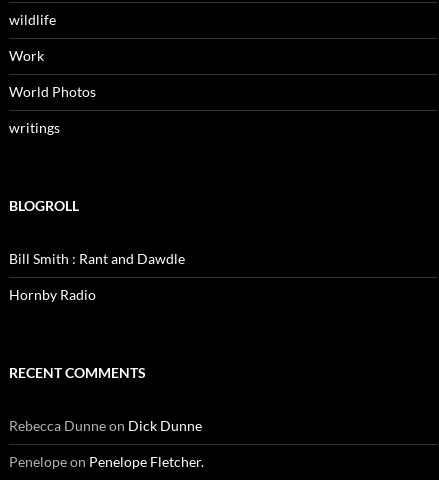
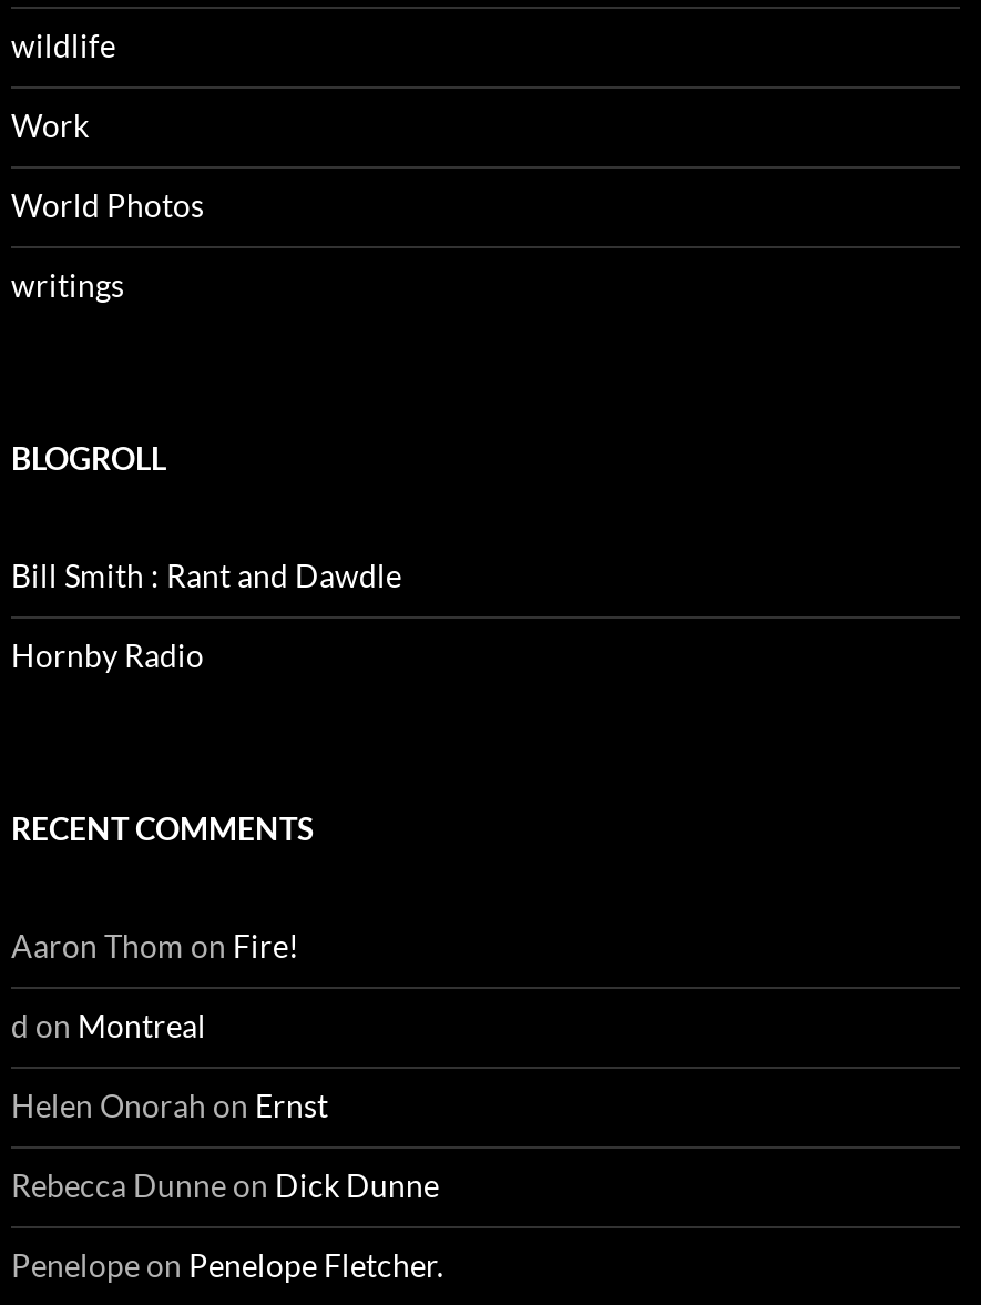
none -> [11,928,328,1125] Aaron Thom on Fire! | d on Montreal | Helen Onorah on Ernst

